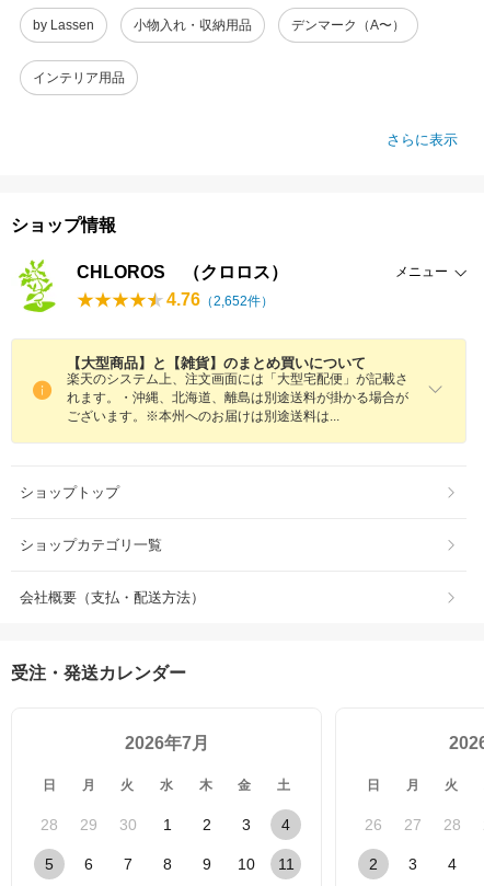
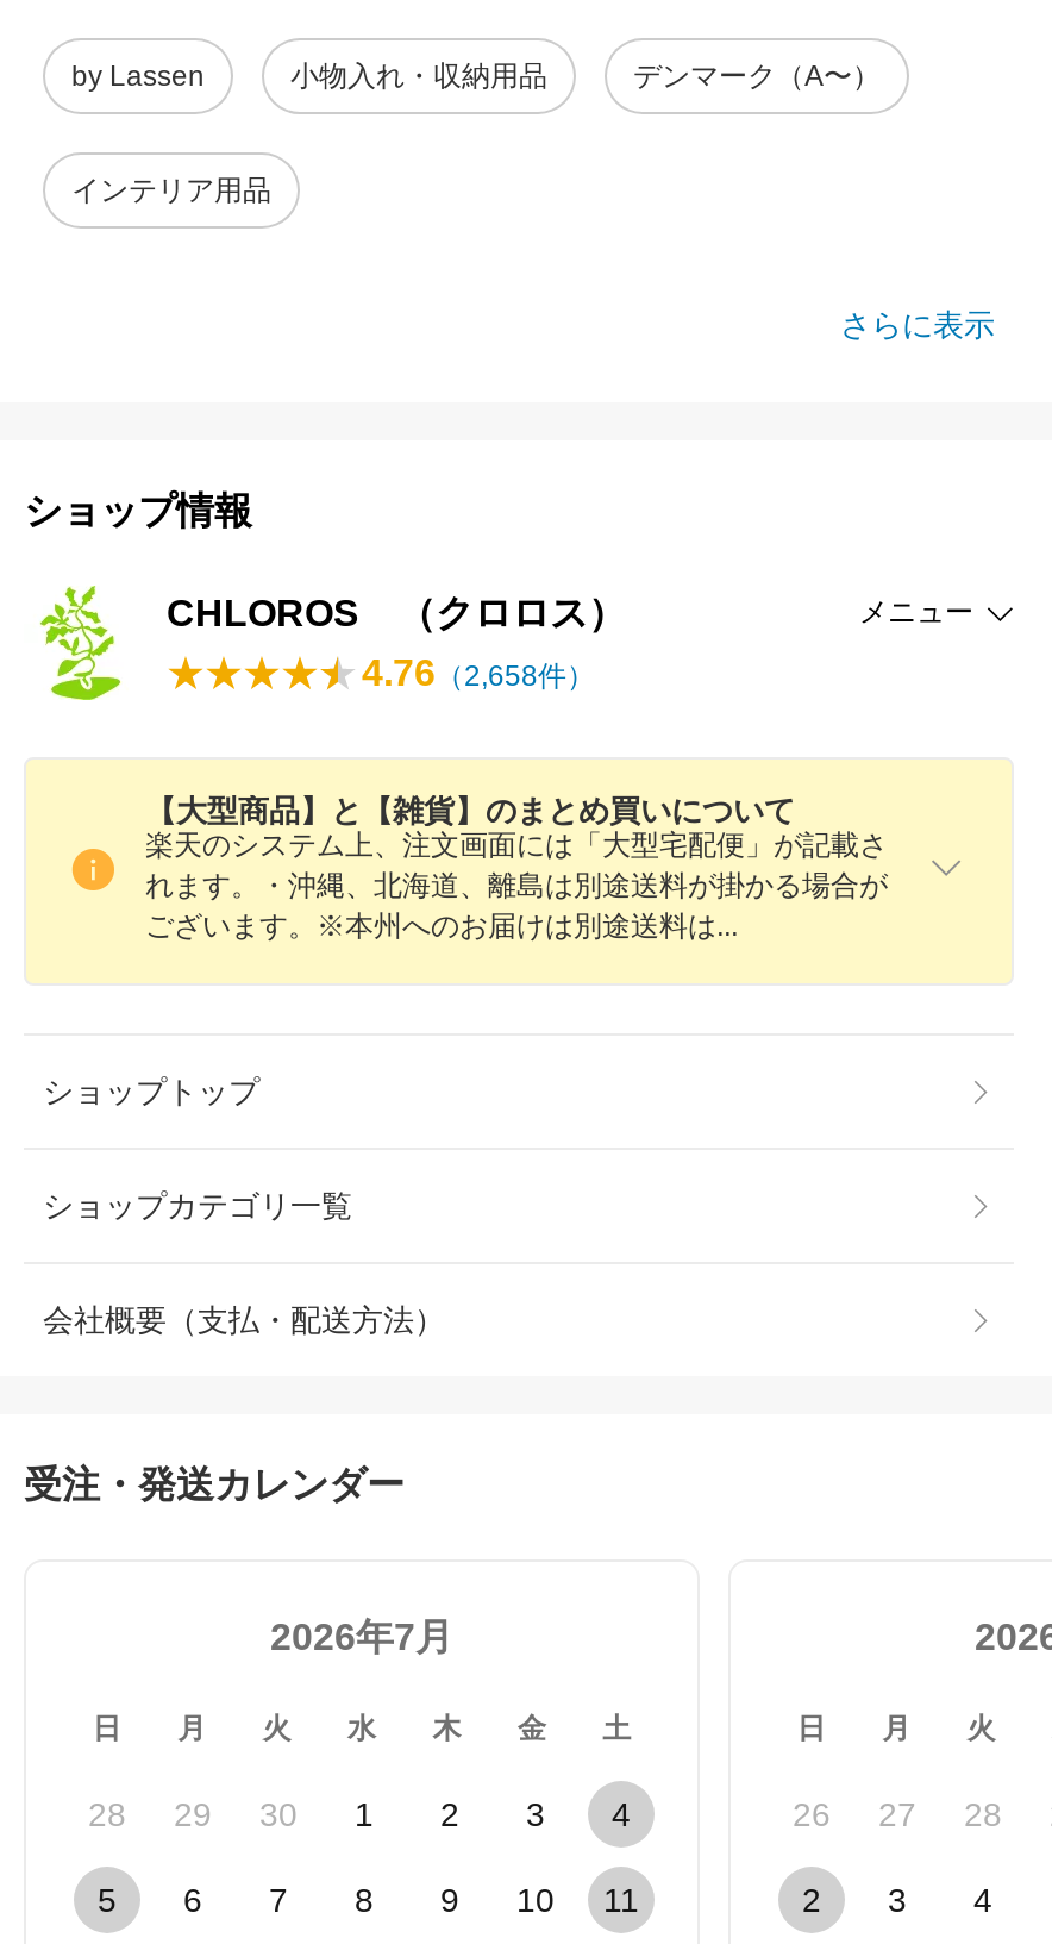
[166,290,274,309] 4.76（2,652件） -> [362,652,595,693] 4.76（2,658件）

